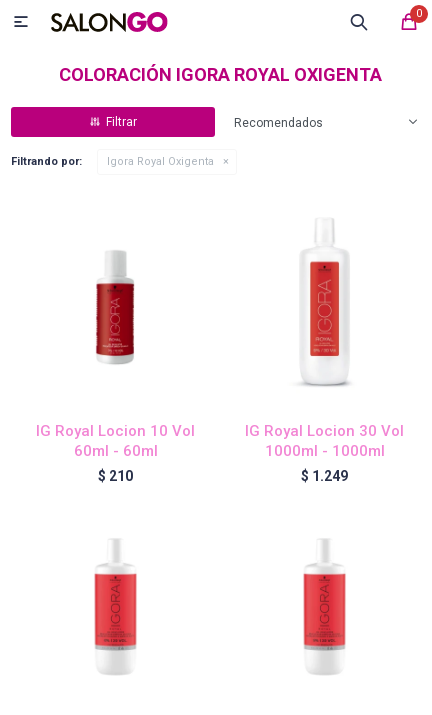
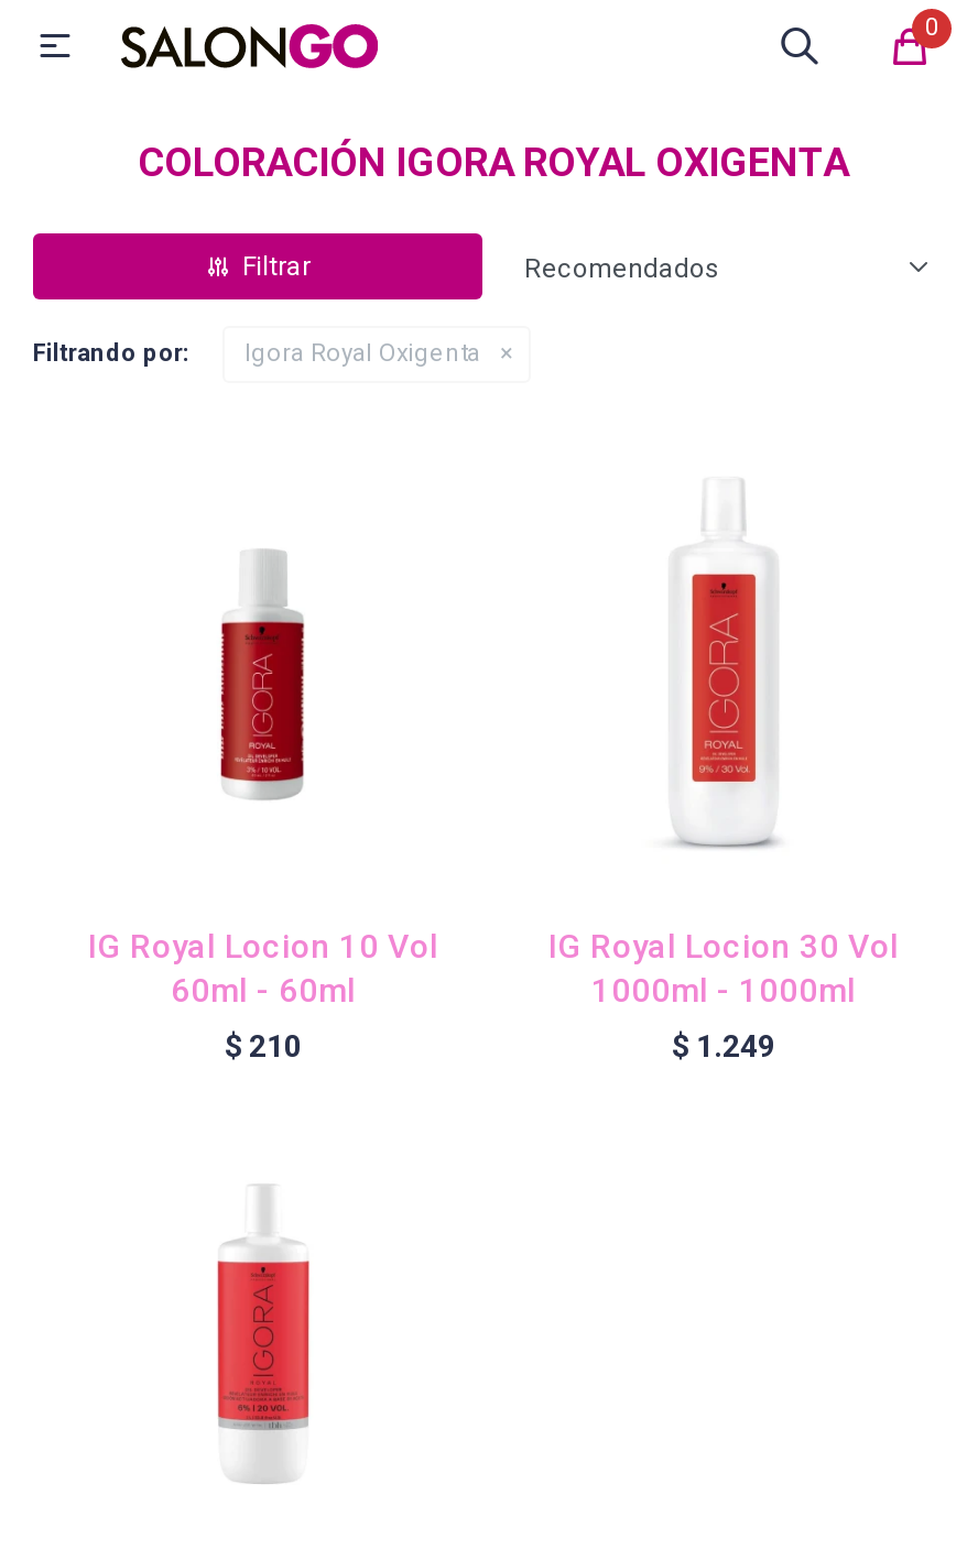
[303,540,346,675] [image] -> none

